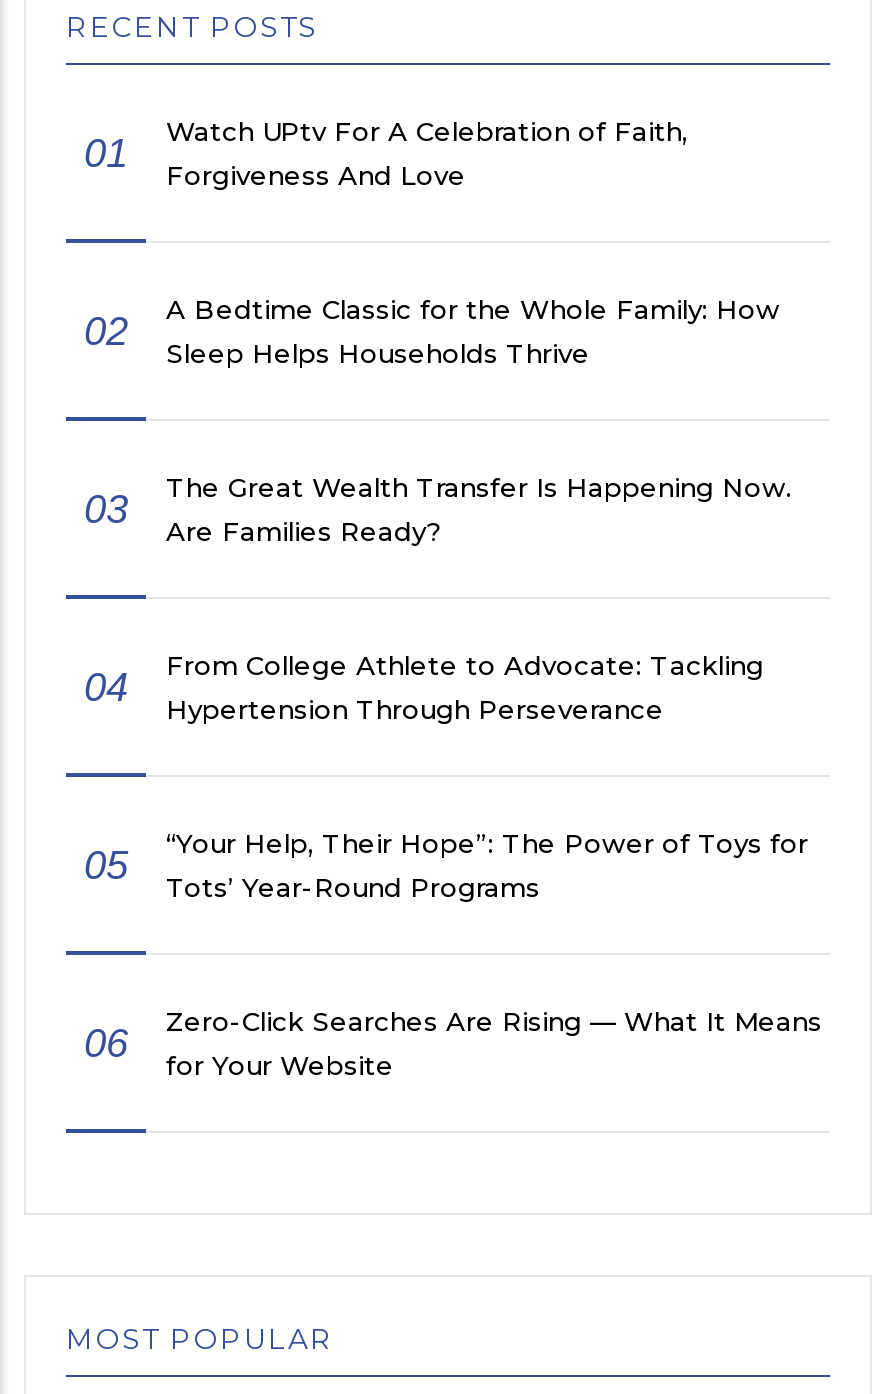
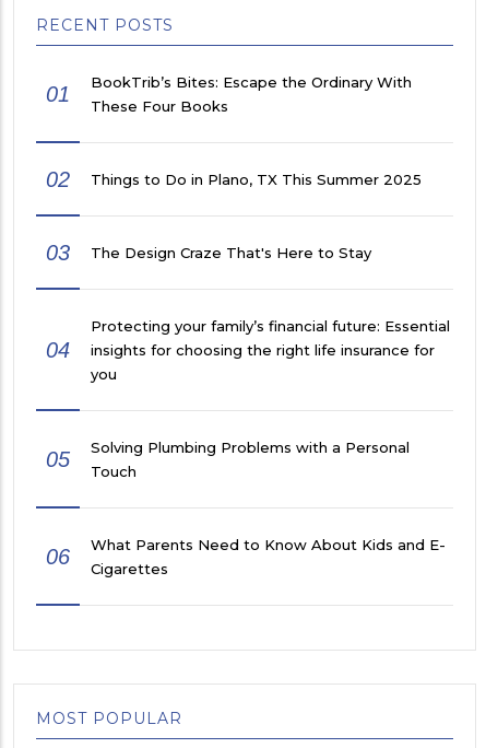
[166,115,688,191] Watch UPtv For A Celebration of Faith, | Forgiveness And Love -> [91,73,412,115] BookTrib’s Bites: Escape the Ordinary With | These Four Books
[166,293,780,369] A Bedtime Classic for the Whole Family: How | Sleep Helps Households Thrive -> [91,171,422,188] Things to Do in Plano, TX This Summer 2025
[166,471,792,547] The Great Wealth Transfer Is Happening Now. | Are Families Ready? -> [91,244,371,262] The Design Craze That's Here to Stay
[166,649,764,725] From College Athlete to Advocate: Tackling | Hypertension Through Perseverance -> [91,317,450,383] Protecting your family’s financial future: Essential | insights for choosing the right life insurance for | you
[166,827,808,903] “Your Help, Their Hope”: The Power of Toys for | Tots’ Year-Round Programs -> [91,439,410,480] Solving Plumbing Problems with a Personal | Touch
[166,1005,822,1081] Zero-Click Searches Are Rising — What It Means | for Your Website -> [91,536,446,578] What Parents Need to Know About Kids and E- | Cigarettes

